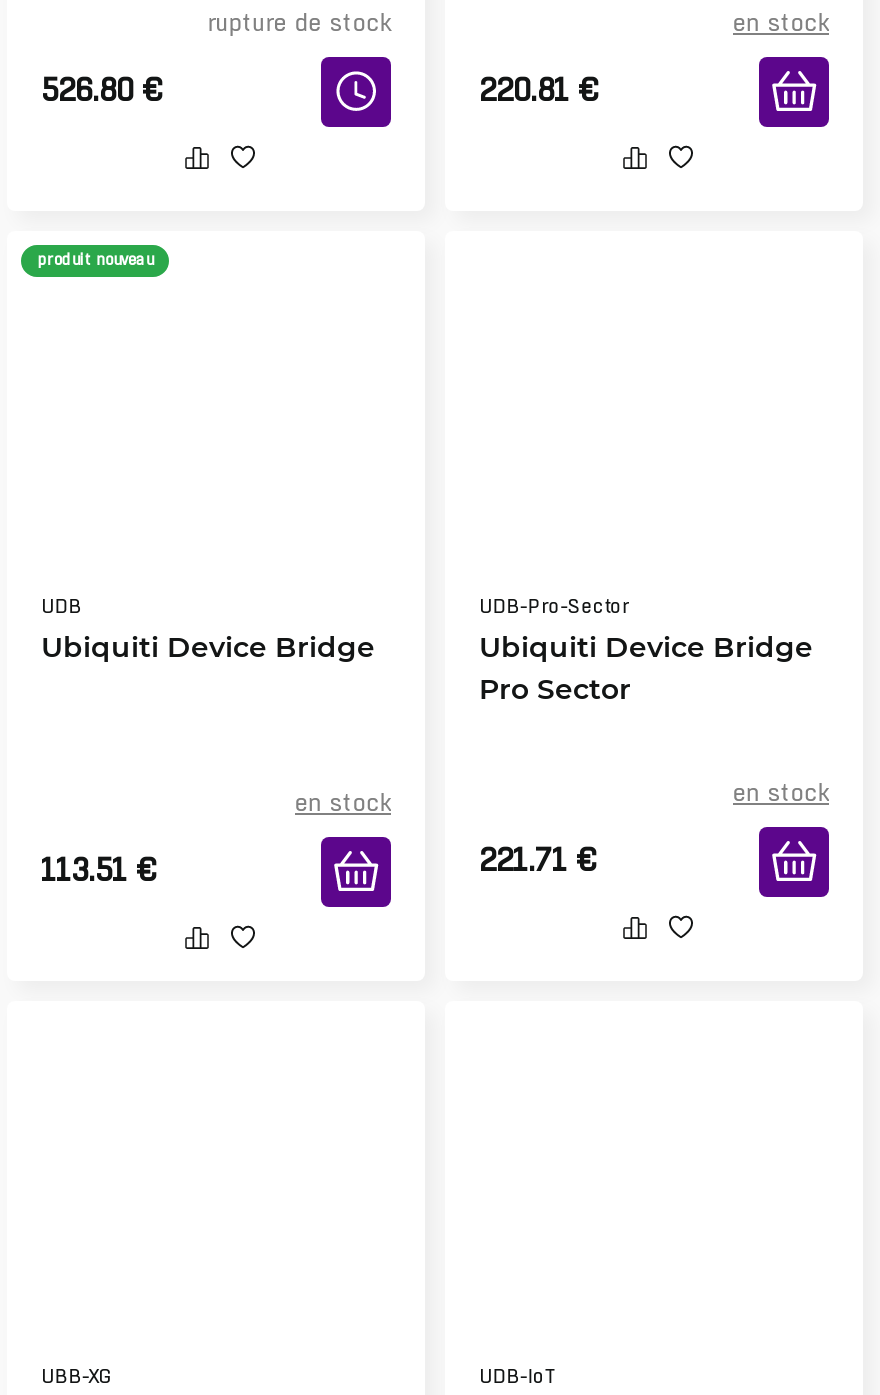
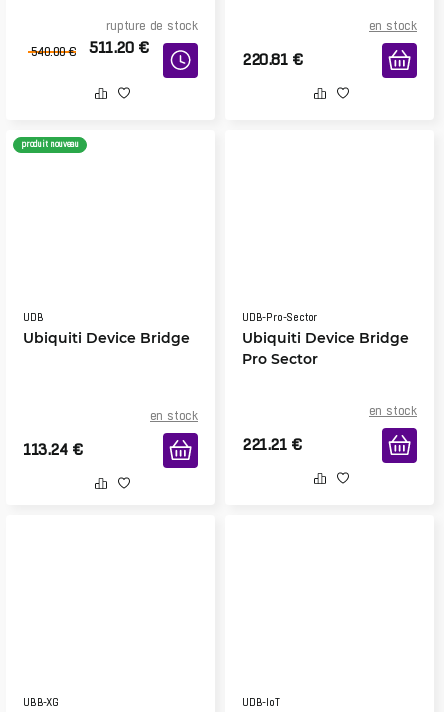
[41,71,163,109] 526.80 € -> [31,38,148,59] 540.00 € | 511.20 €
[41,851,157,889] 113.51 € -> [23,440,82,459] 113.24 €
[479,841,597,879] 221.71 € -> [242,435,301,454] 221.21 €

